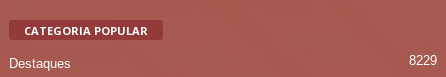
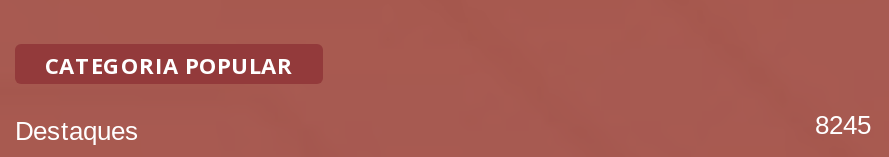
[409,53,437,68] 8229 -> [815,110,871,140] 8245

